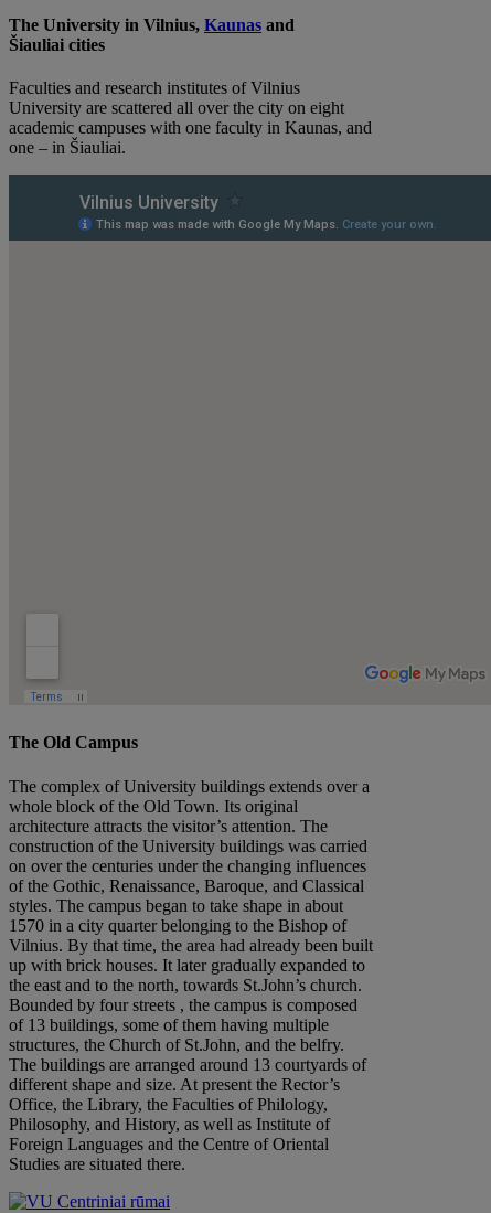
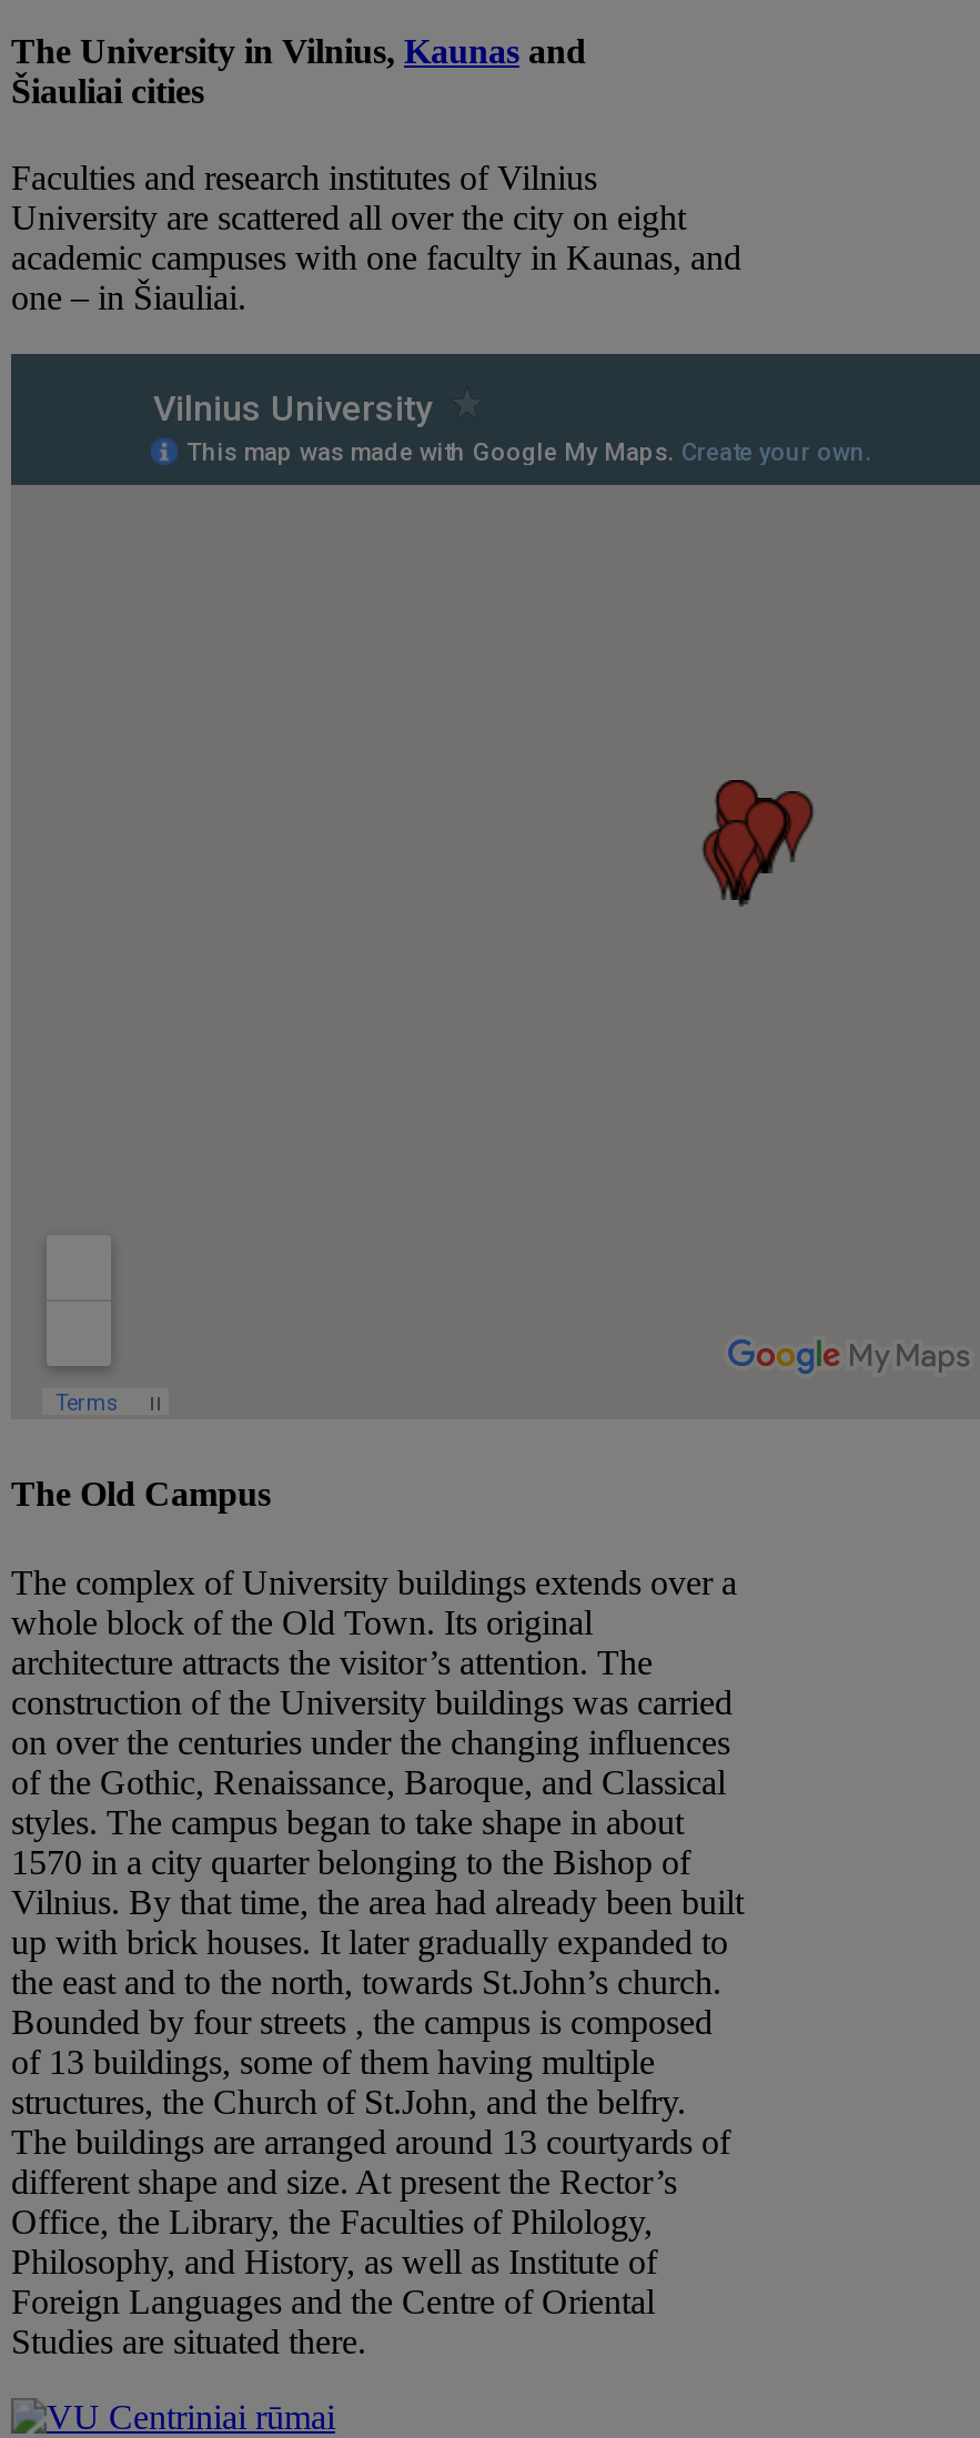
none -> [699,778,817,909] [image]

